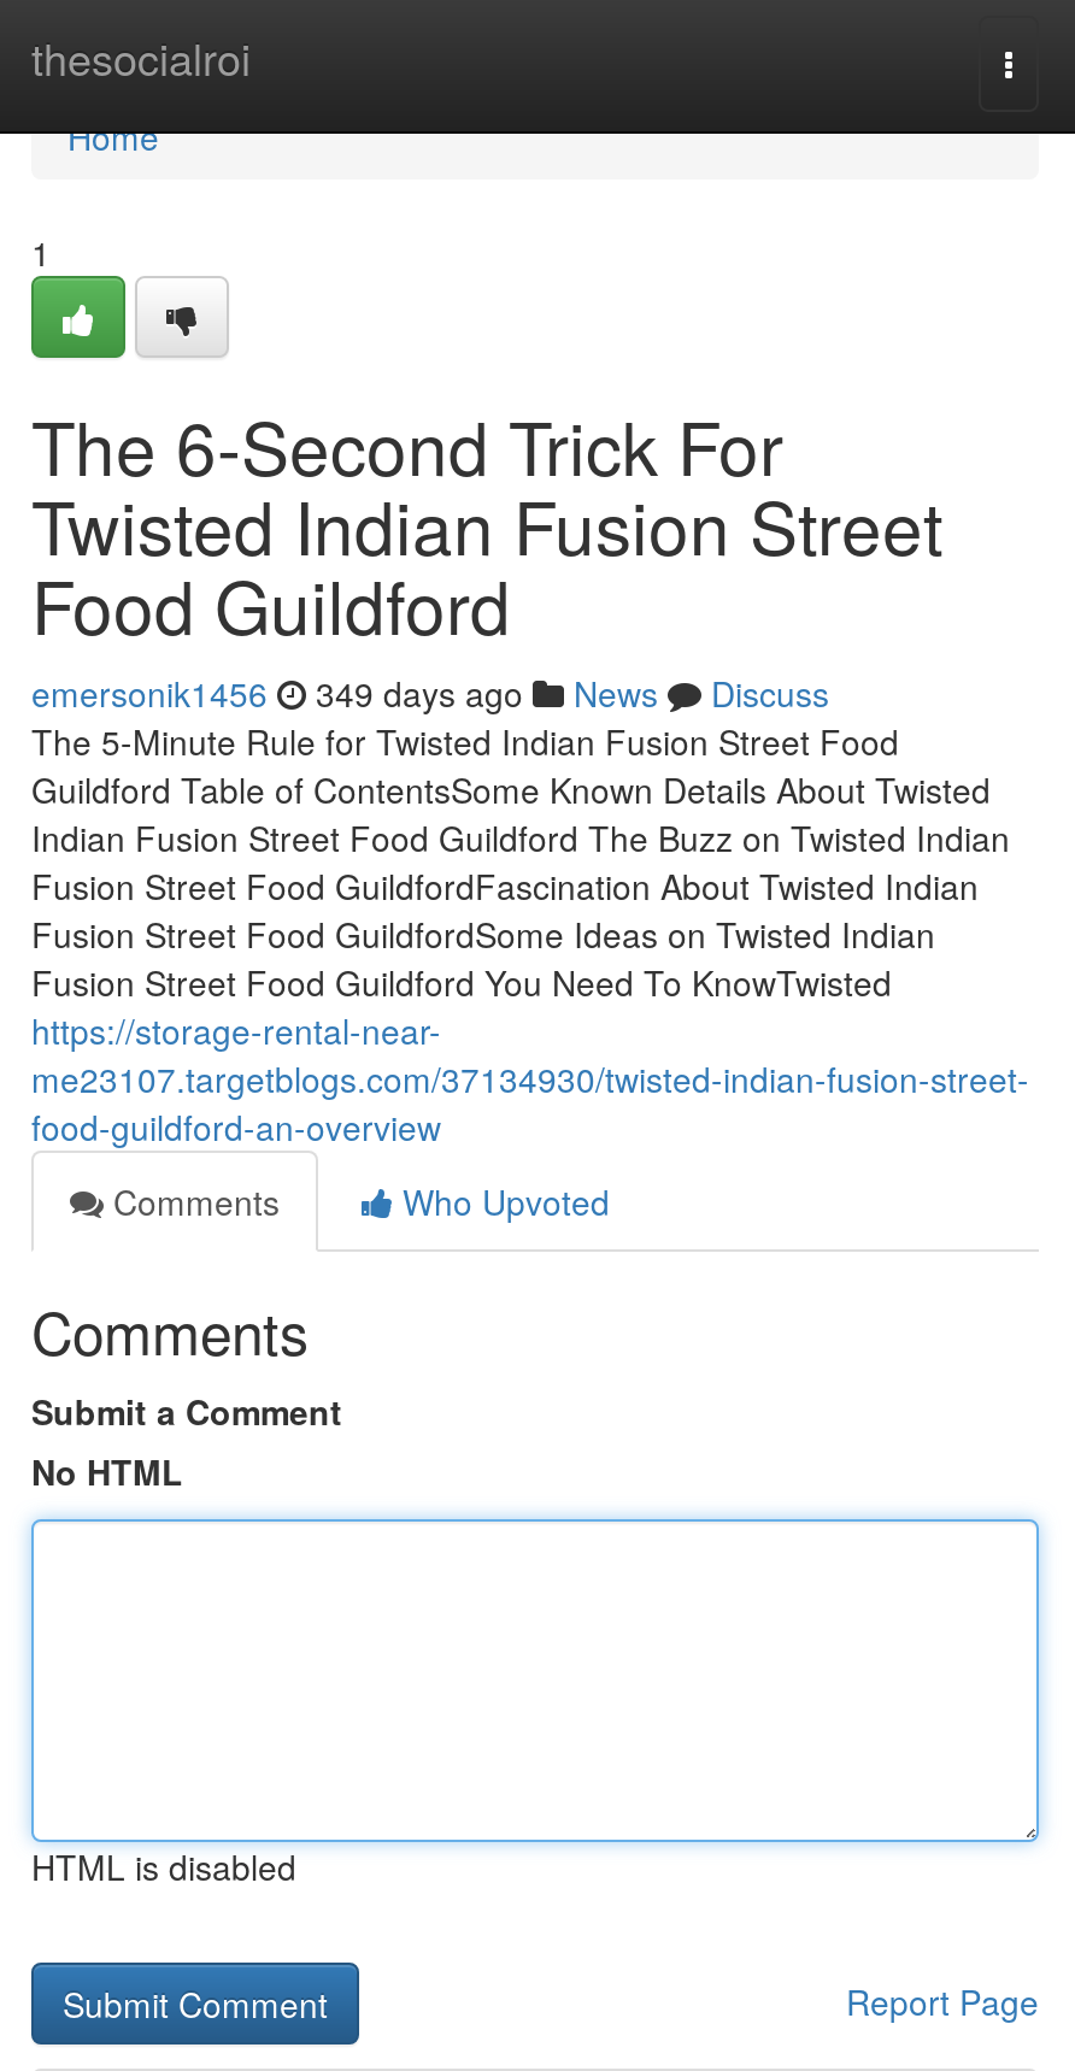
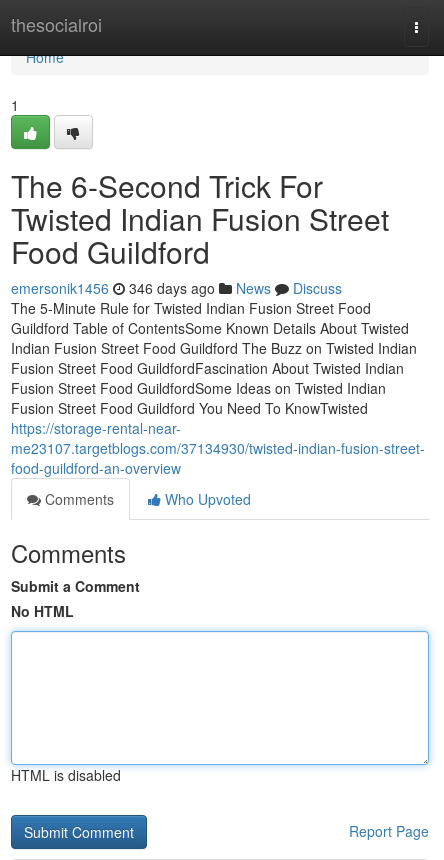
[31,669,829,717] emersonik1456 349 days ago News Discuss -> [11,278,342,298] emersonik1456 346 days ago News Discuss

